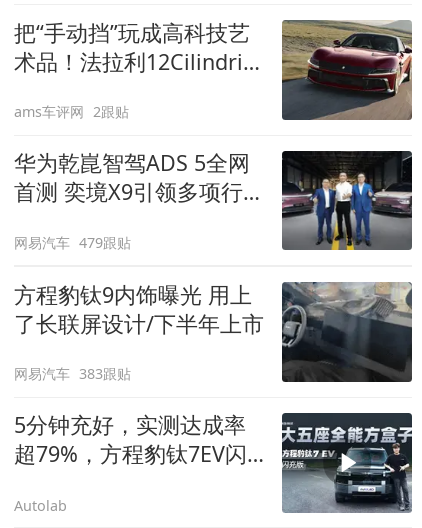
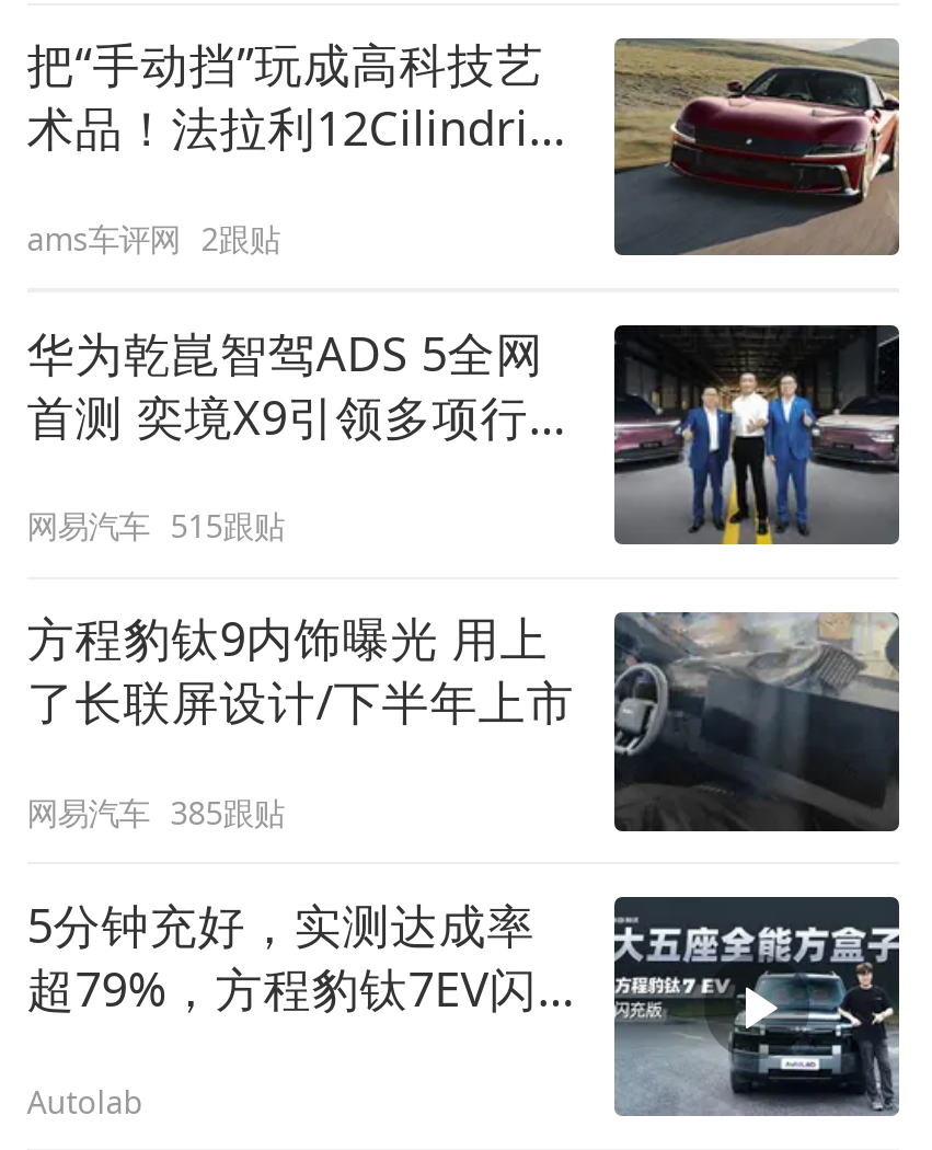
[14,233,131,252] 网易汽车 479跟贴 -> [27,505,284,547] 网易汽车 515跟贴
[14,364,131,383] 网易汽车 383跟贴 -> [27,791,284,833] 网易汽车 385跟贴

